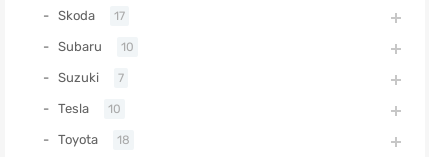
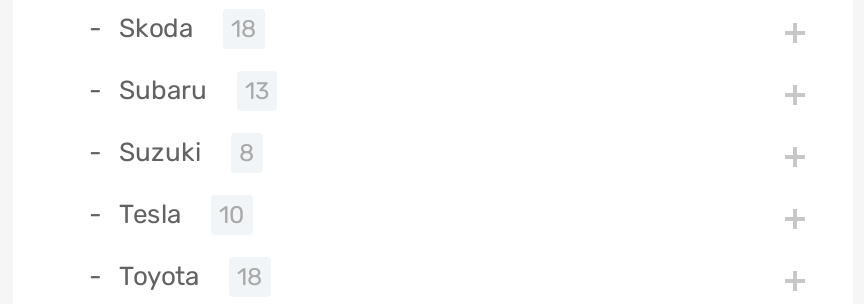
[58,8,125,23] Skoda 17 -> [119,13,257,43] Skoda 18
[58,39,134,54] Subaru 10 -> [119,75,269,105] Subaru 13
[58,70,124,85] Suzuki 7 -> [119,137,255,167] Suzuki 8

